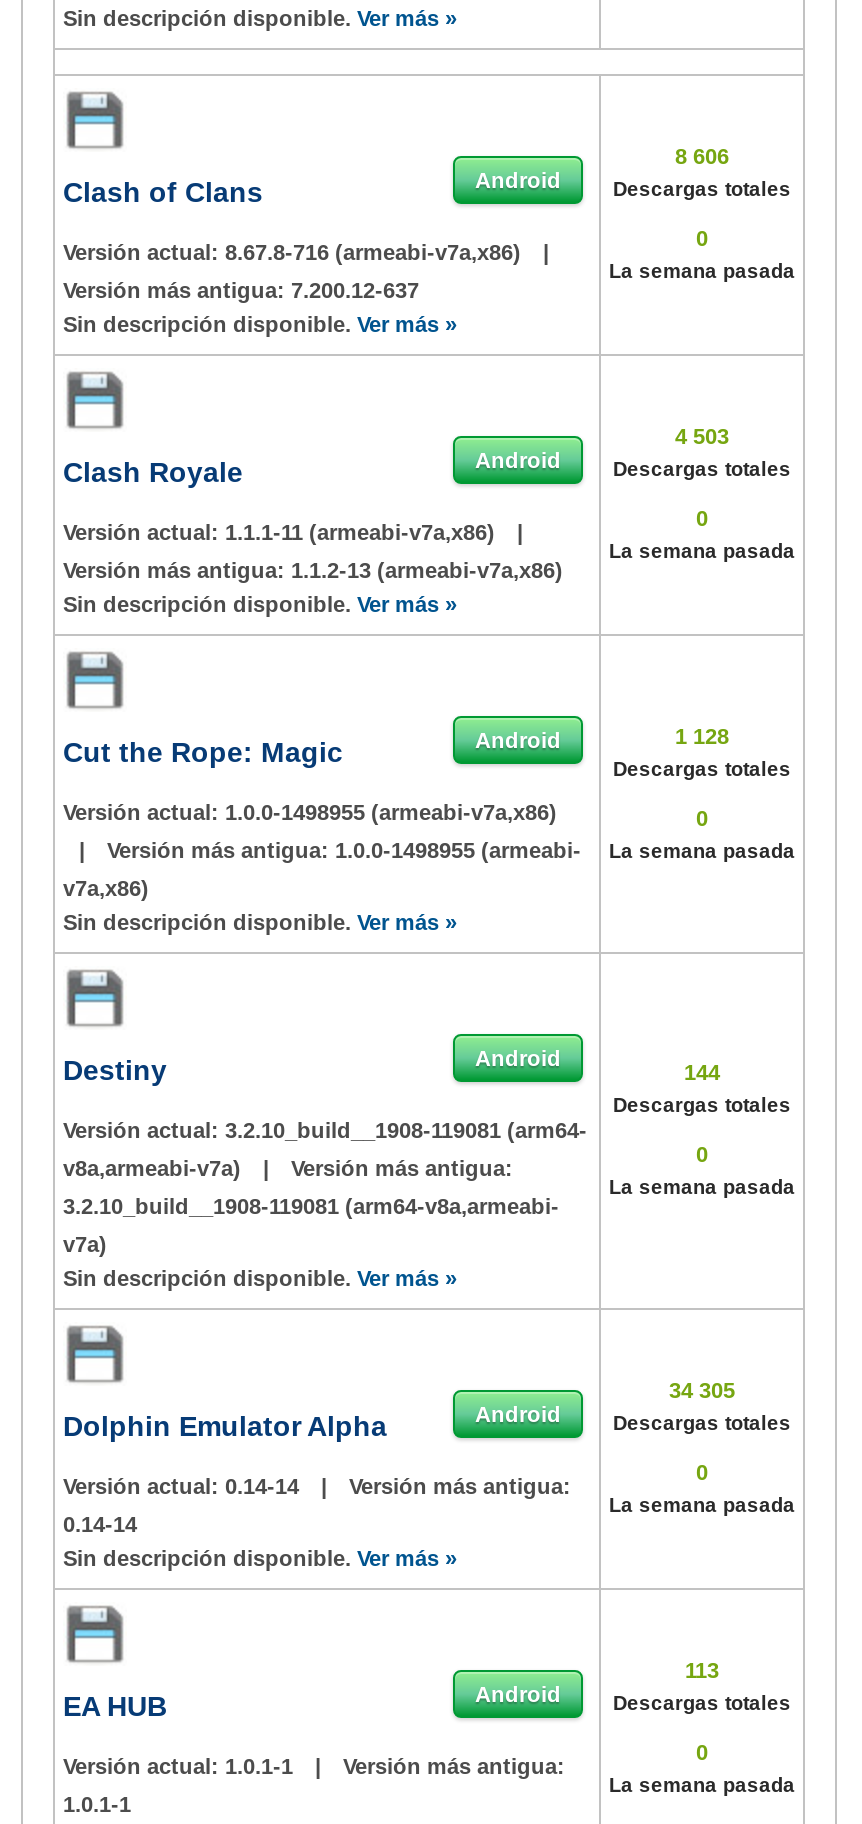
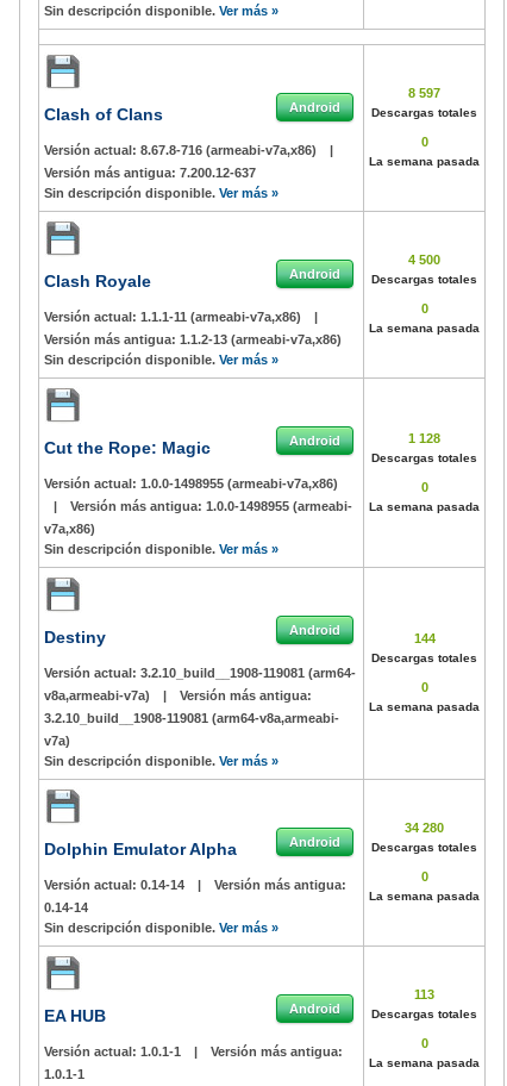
[675,144,729,168] 8 606 -> [408,86,440,100] 8 597
[675,424,729,448] 4 503 -> [408,252,440,267] 4 500
[669,1378,735,1402] 34 305 -> [405,820,444,835] 34 280

